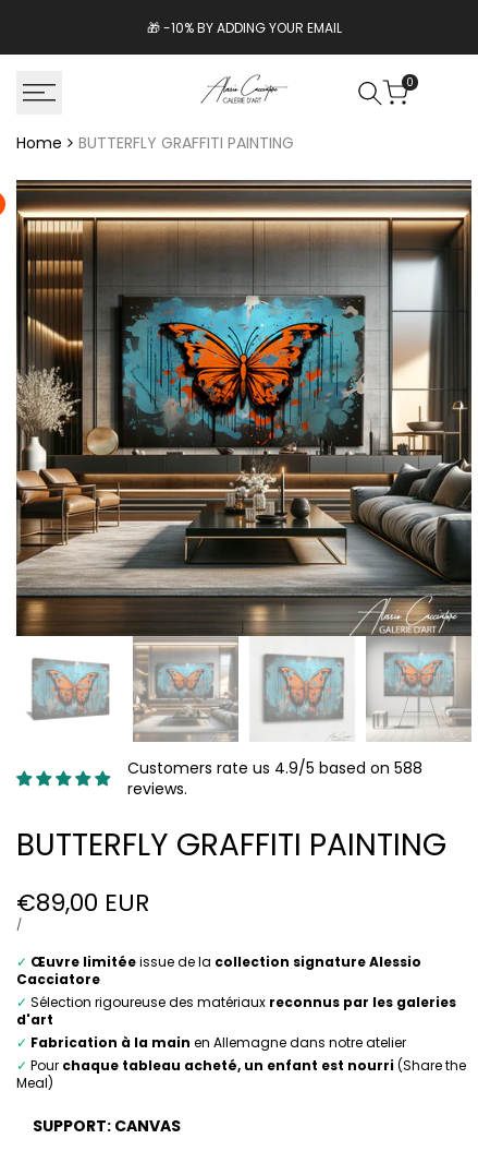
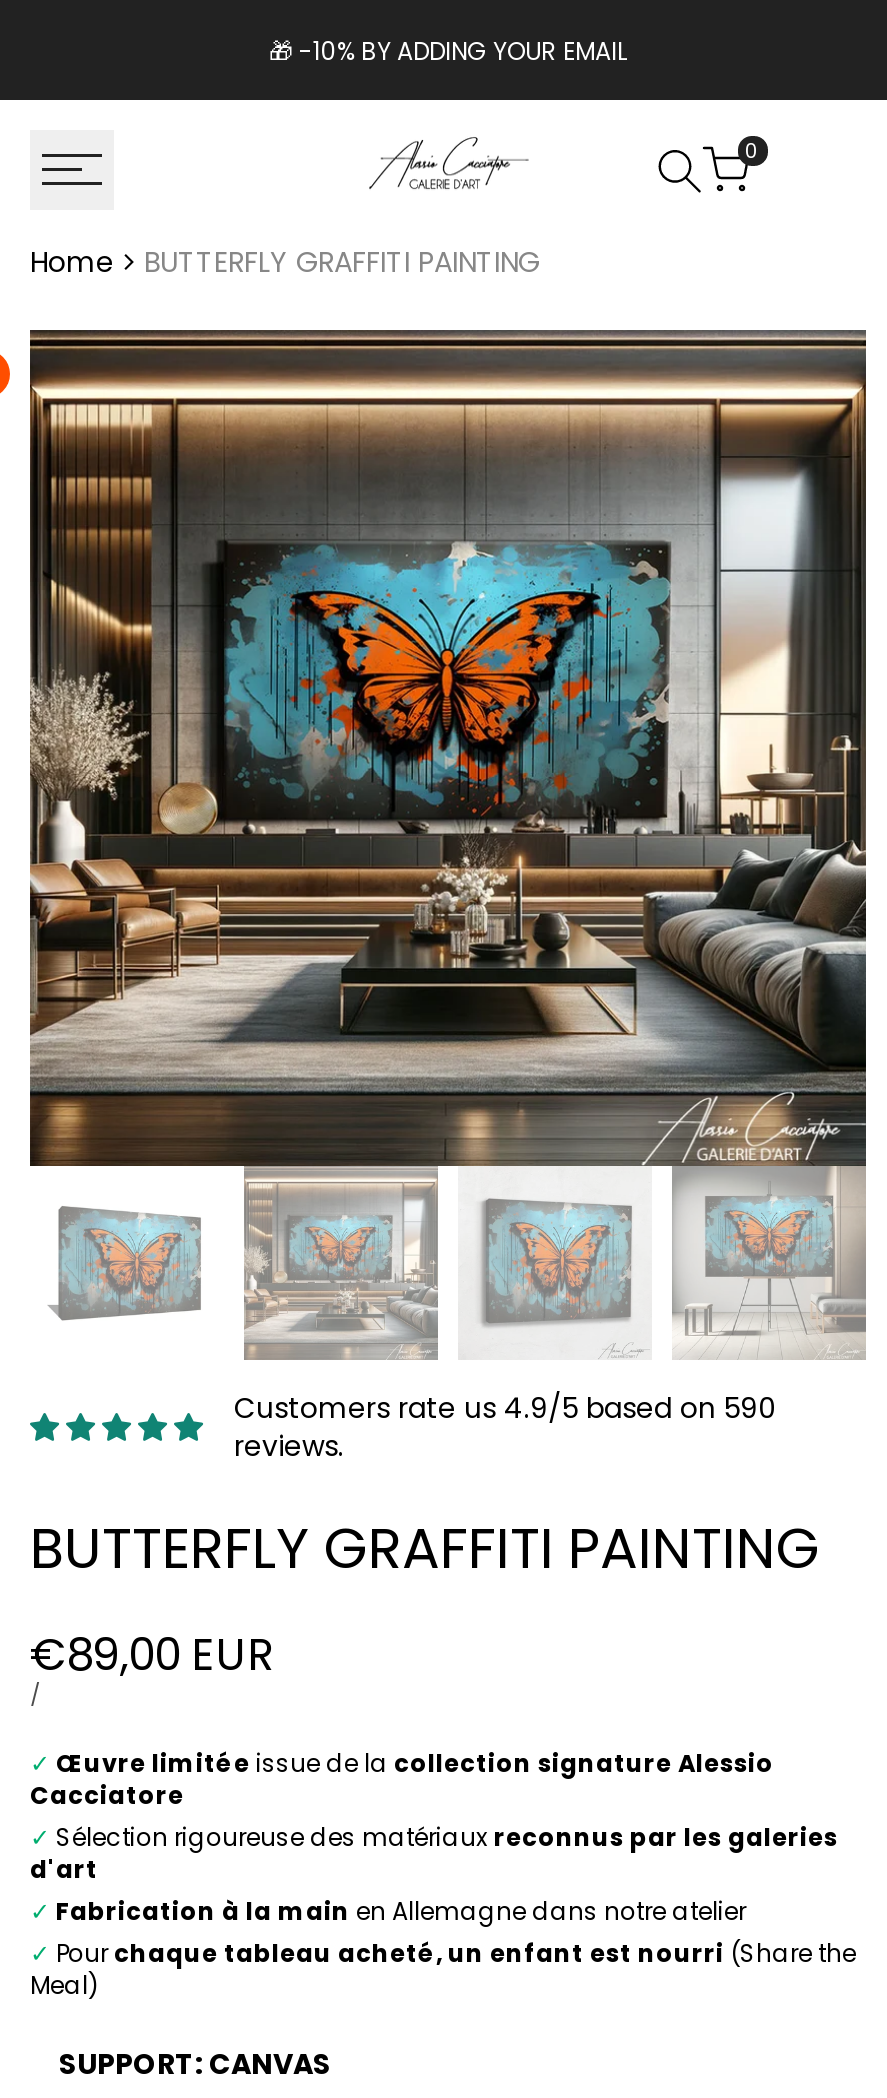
[127,757,422,778] Customers rate us 4.9/5 based on 588 -> [234,1387,776,1427] Customers rate us 4.9/5 based on 590

